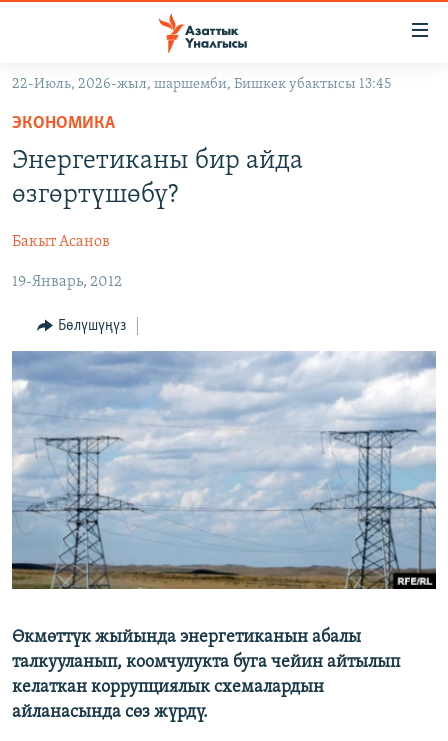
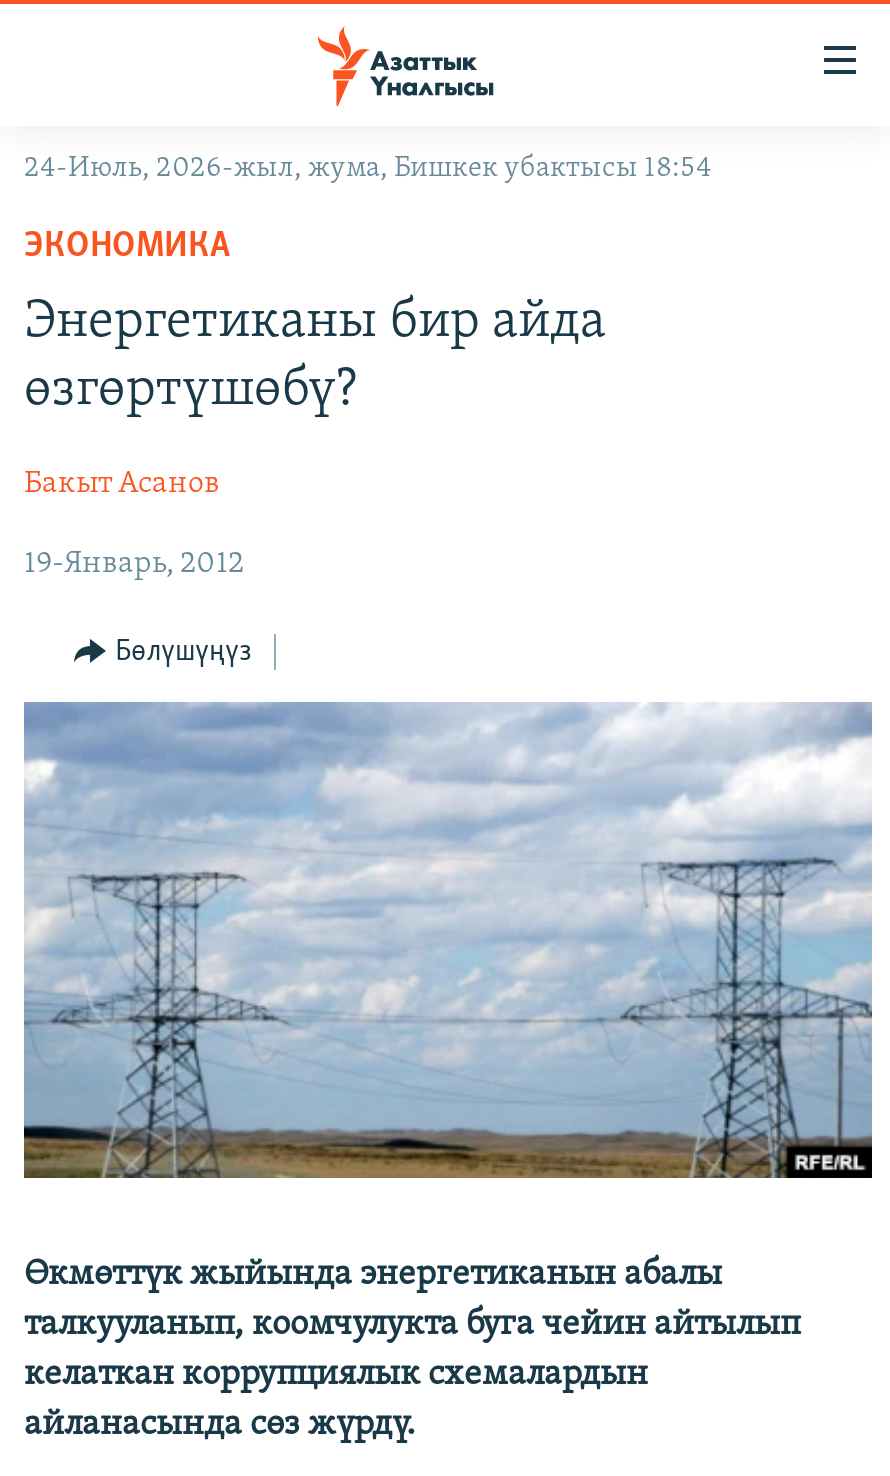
[12,77,392,92] 22-Июль, 2026-жыл, шаршемби, Бишкек убактысы 13:45 -> [24,154,712,184] 24-Июль, 2026-жыл, жума, Бишкек убактысы 18:54

